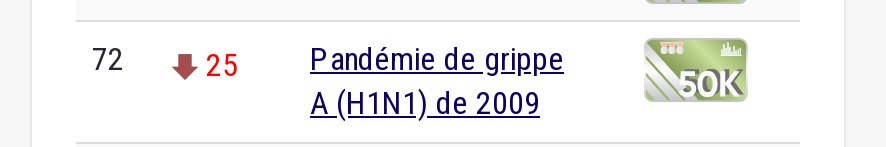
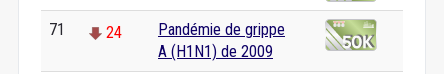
[92,40,124,78] 72 -> [49,20,65,39] 71
[198,46,238,84] 25 -> [102,23,122,42] 24

